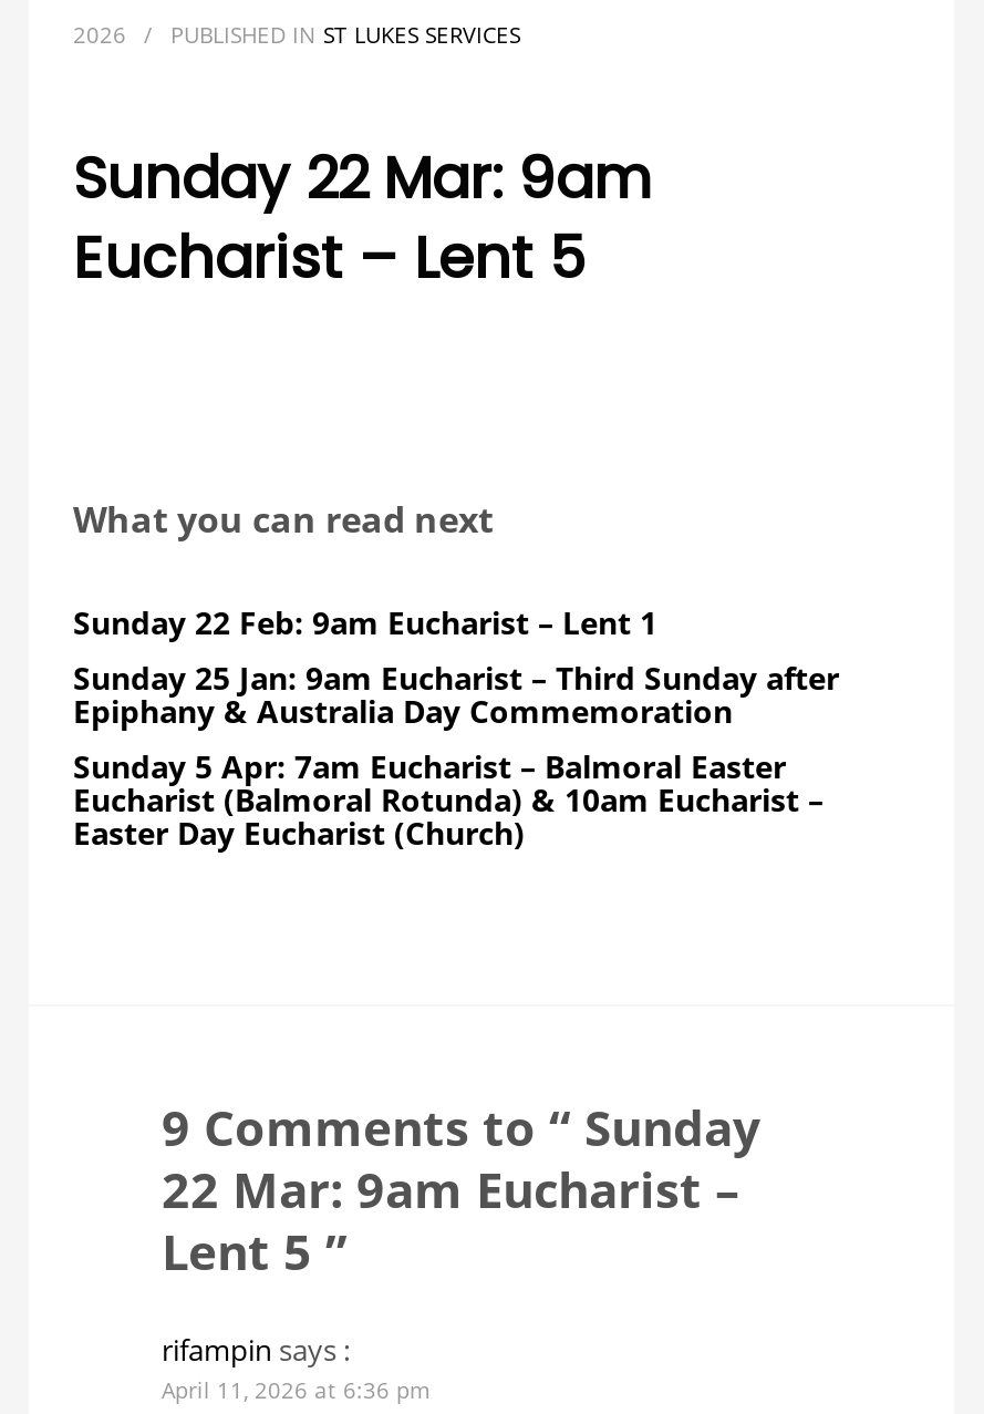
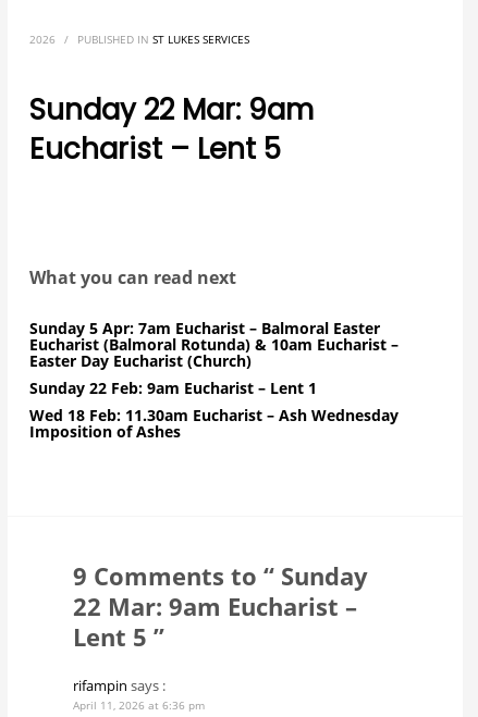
moved [73,601,666,643] -> [29,378,321,398]: Sunday 22 Feb: 9am Eucharist – Lent 1
[73,657,839,732] Sunday 25 Jan: 9am Eucharist – Third Sunday after | Epiphany & Australia Day Commemoration -> none
moved [73,745,824,854] -> [29,318,399,371]: Sunday 5 Apr: 7am Eucharist – Balmoral Easter | Eucharist (Balmoral Rotunda) & 10am Eucharist – | Easter Day Eucharist (Church)
none -> [29,405,399,442] Wed 18 Feb: 11.30am Eucharist – Ash Wednesday | Imposition of Ashes

